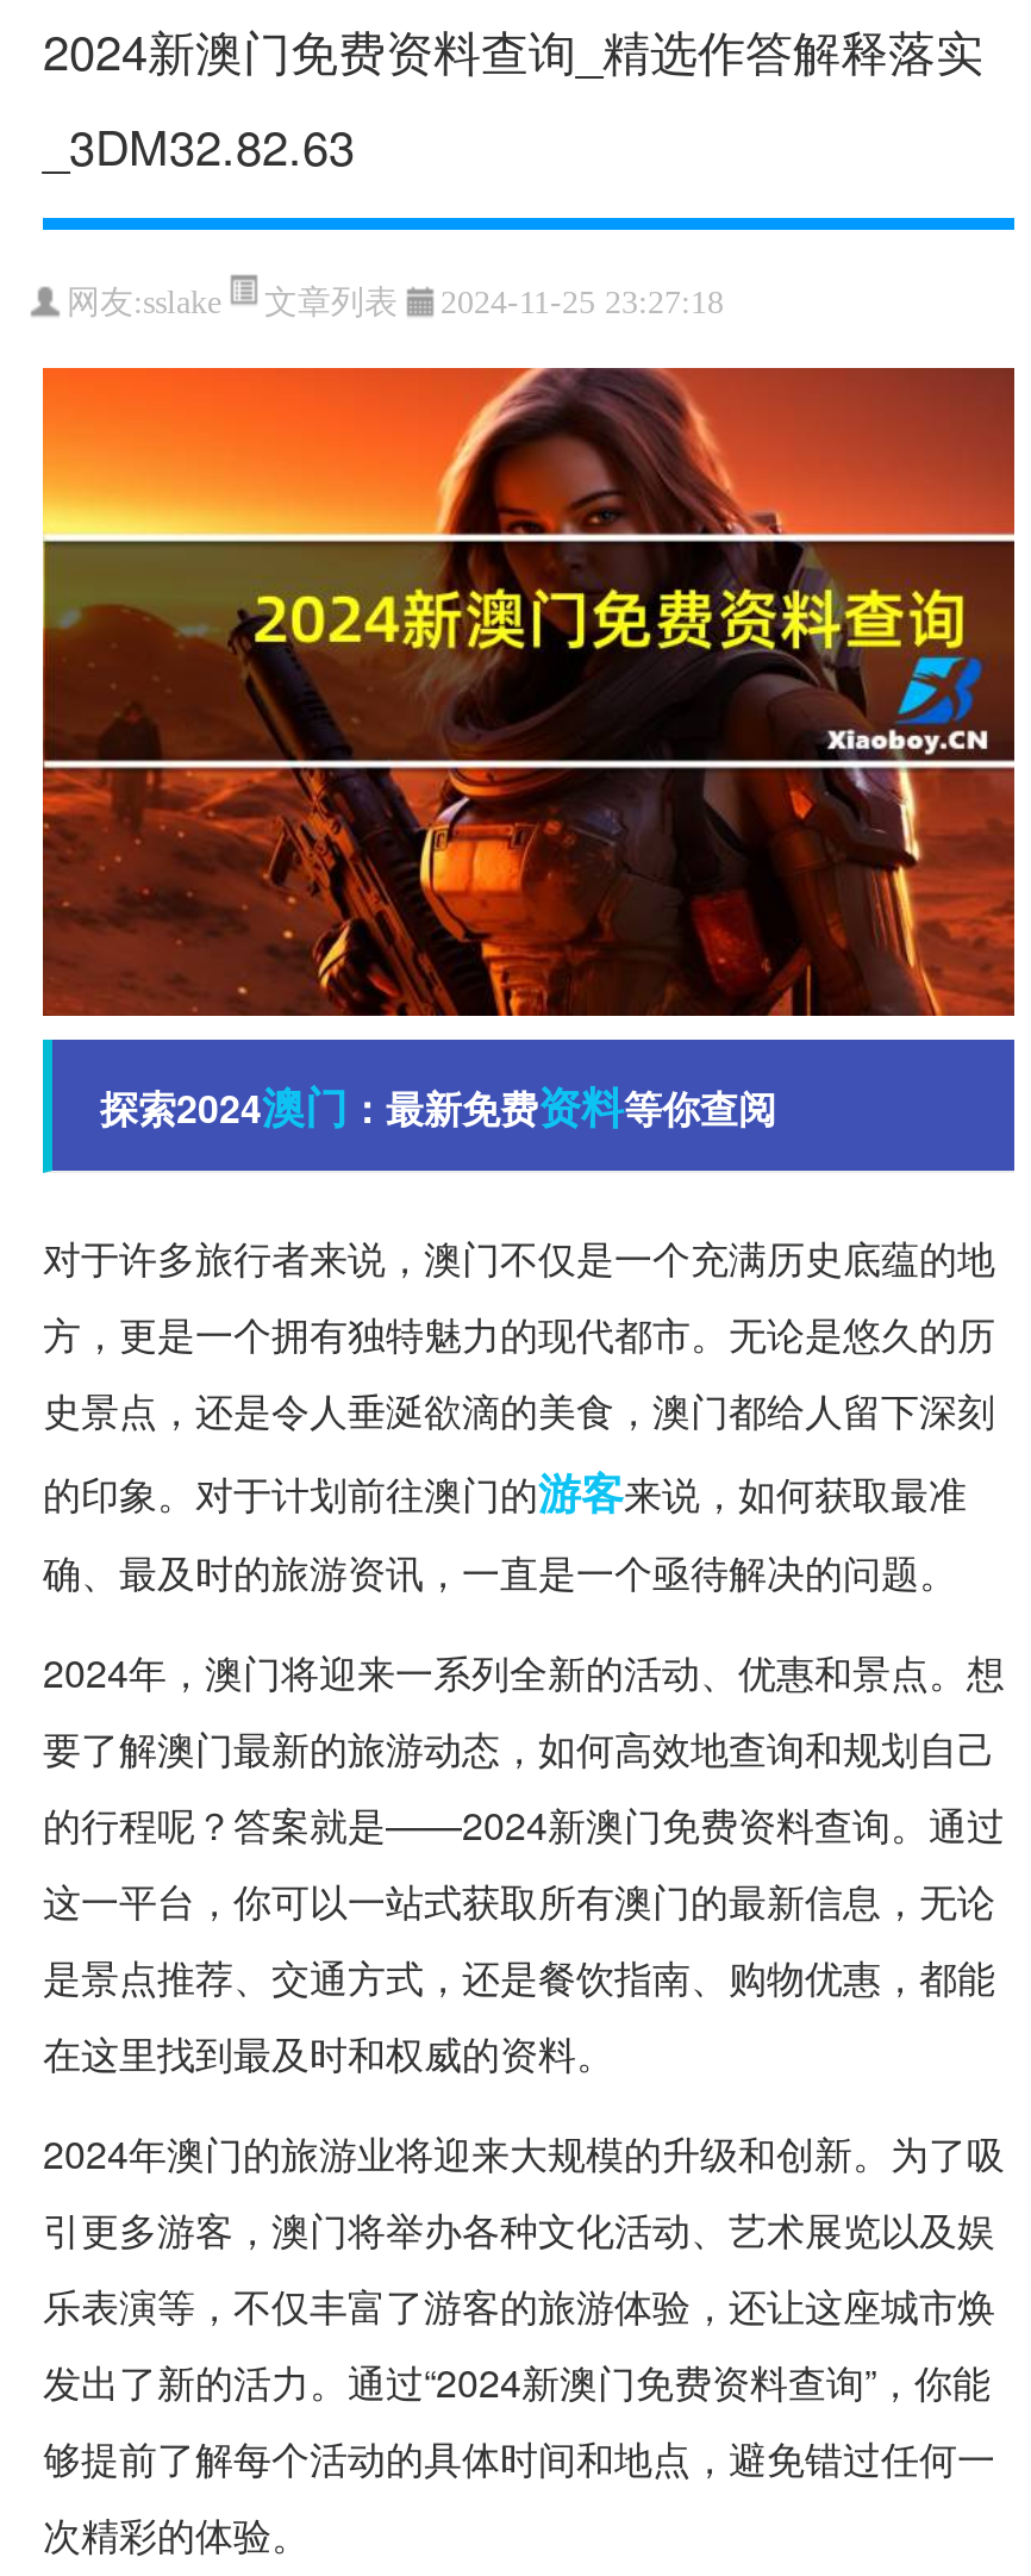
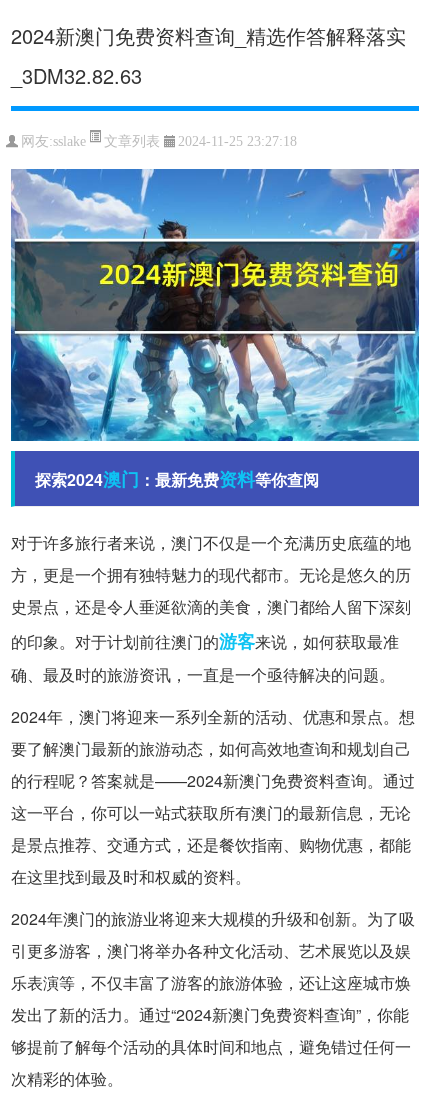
[40,366,1017,1018] [image] -> [10,168,420,442] [image]

